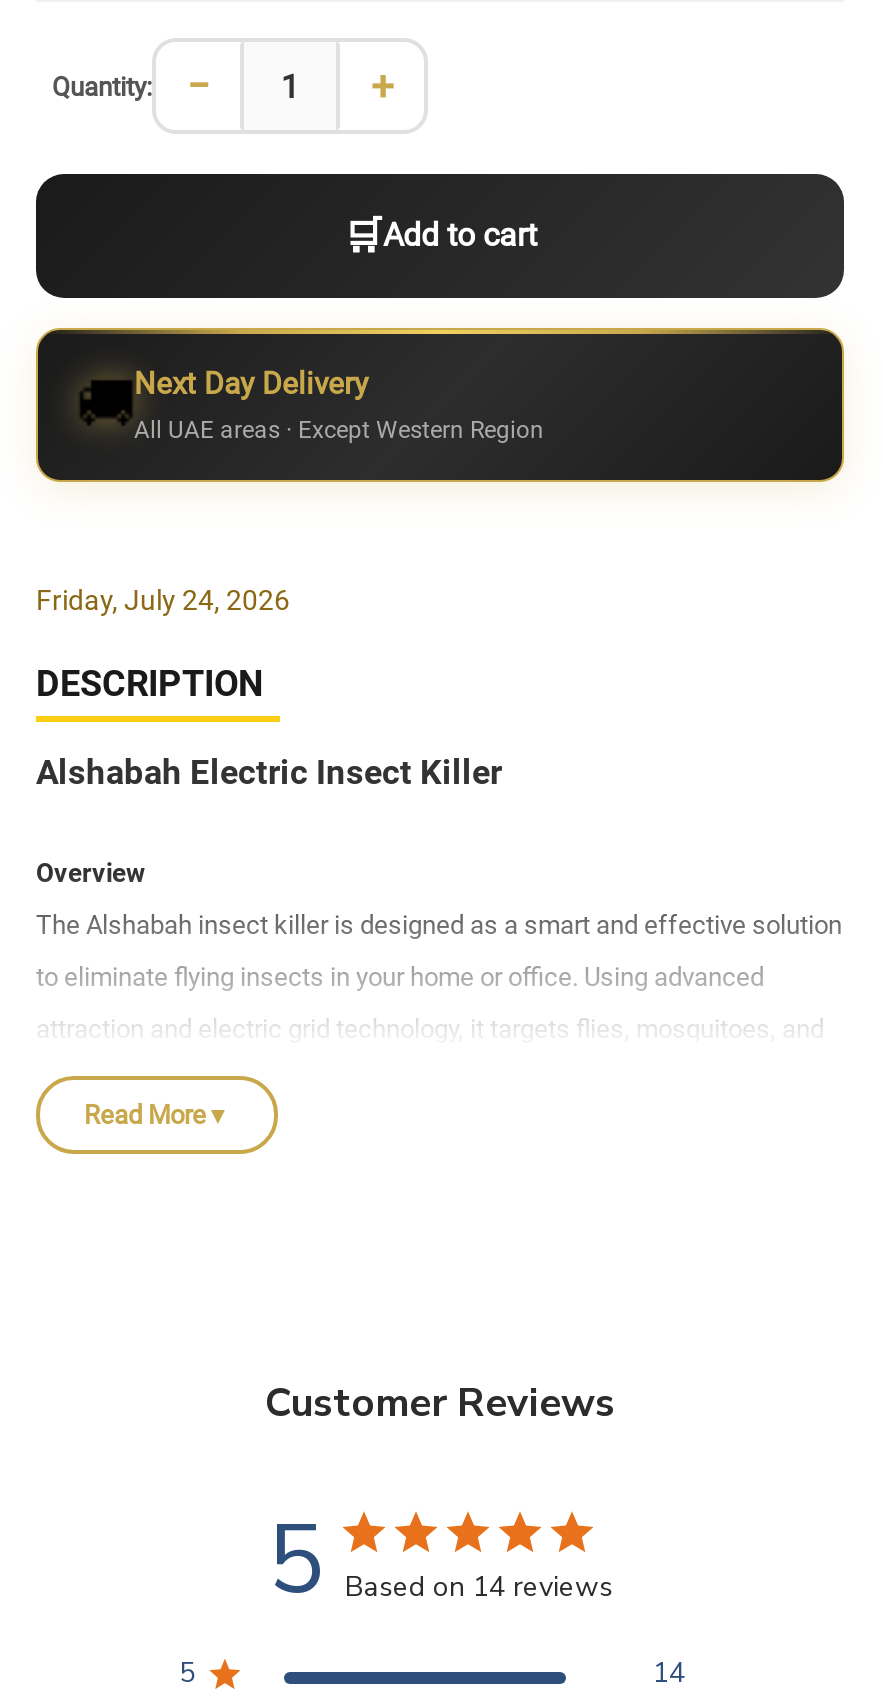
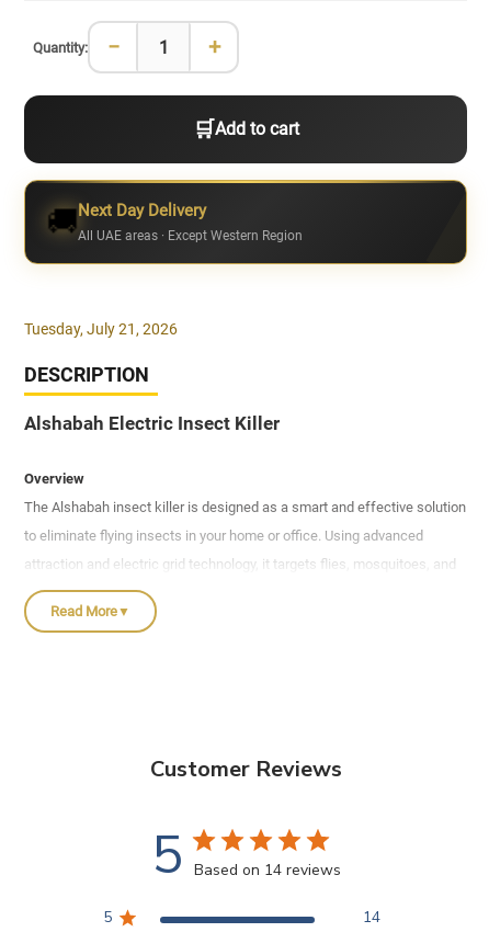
[36,584,290,616] Friday, July 24, 2026 -> [24,320,178,338] Tuesday, July 21, 2026

